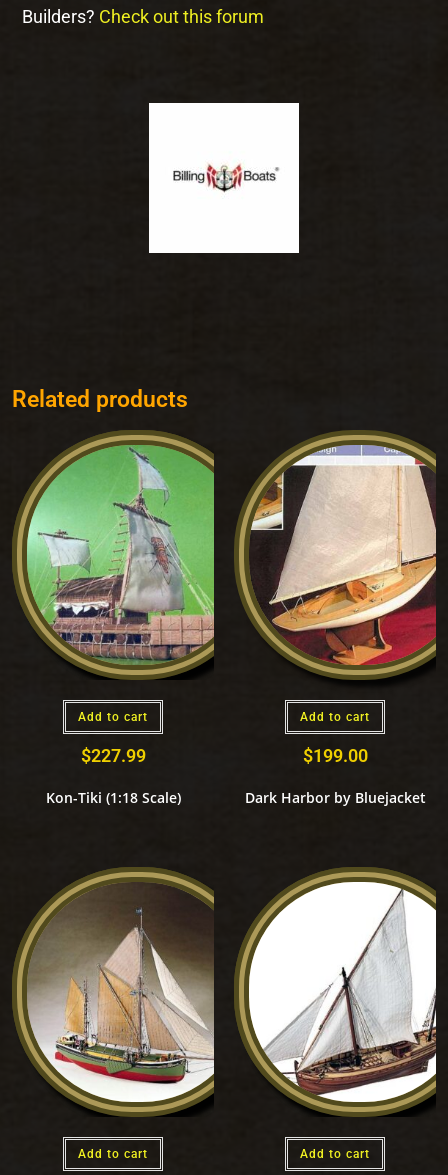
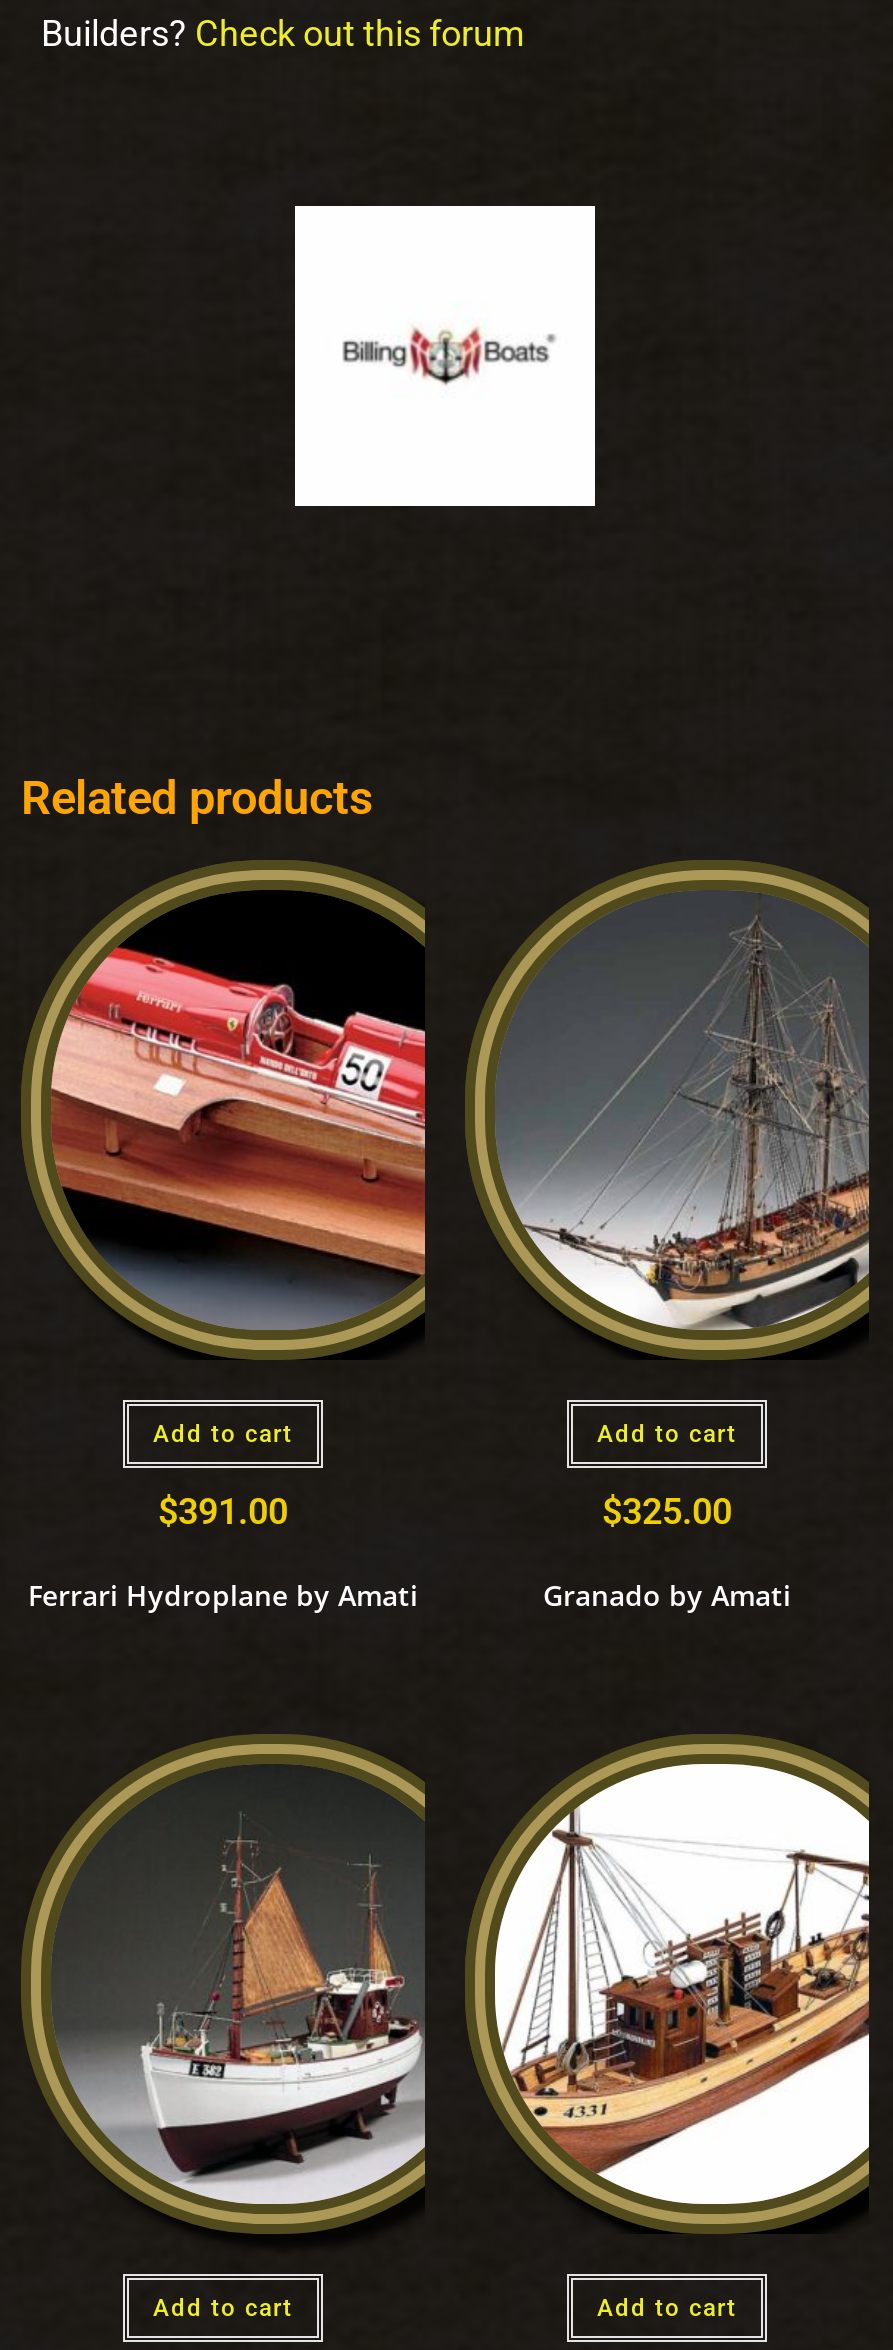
[26,444,215,665] [image] -> [51,890,427,1330] [image]
[249,444,437,666] [image] -> [495,890,871,1332] [image]
[80,745,145,766] $227.99 -> [158,1491,288,1533] $391.00
[302,745,367,766] $199.00 -> [602,1491,732,1533] $325.00
[45,788,180,807] Kon-Tiki (1:18 Scale) -> [28,1577,418,1615] Ferrari Hydroplane by Amati
[244,788,425,807] Dark Harbor by Bluejacket -> [543,1577,791,1615] Granado by Amati
[27,885,214,1100] [image] -> [51,1768,425,2198] [image]
[252,890,437,1095] [image] -> [503,1780,871,2192] [image]

